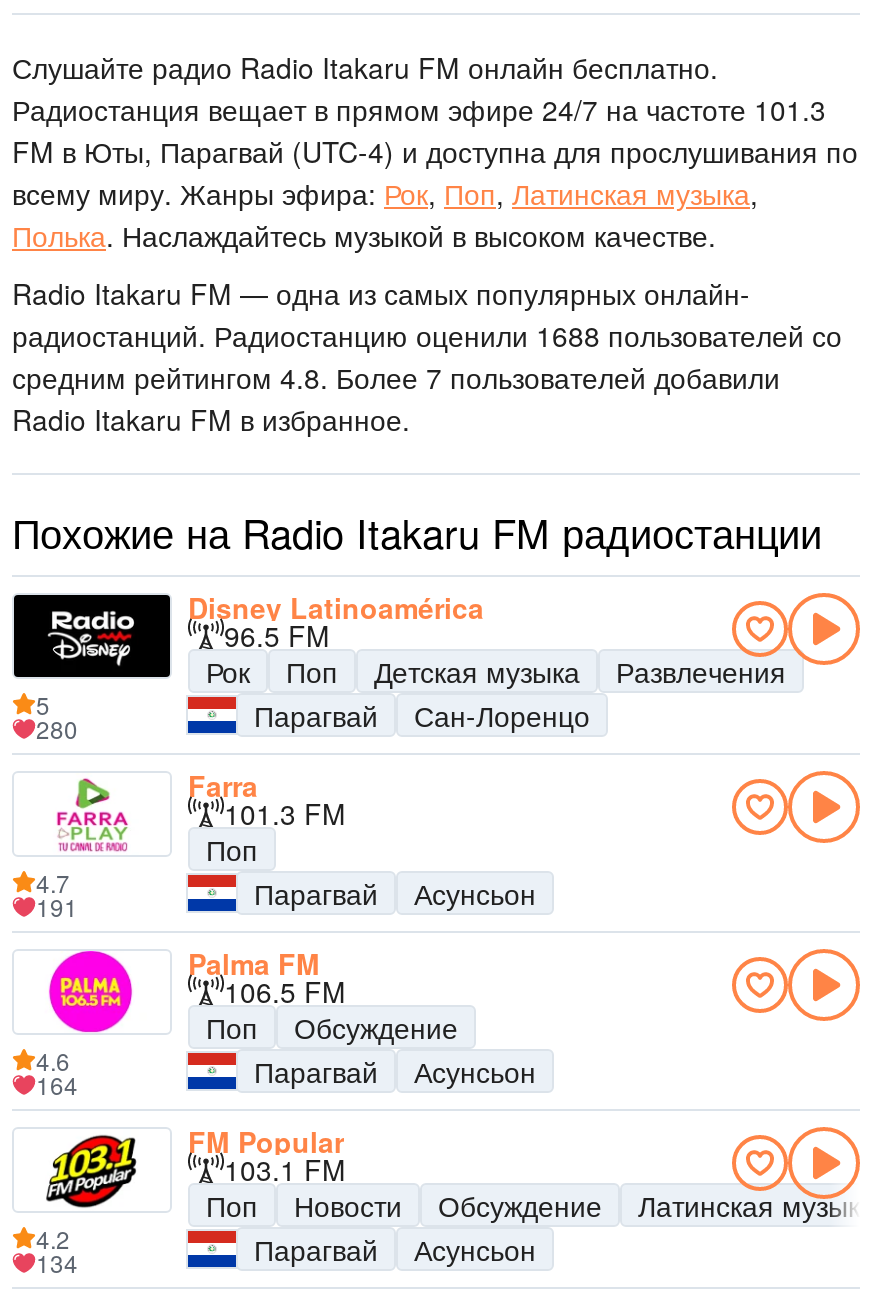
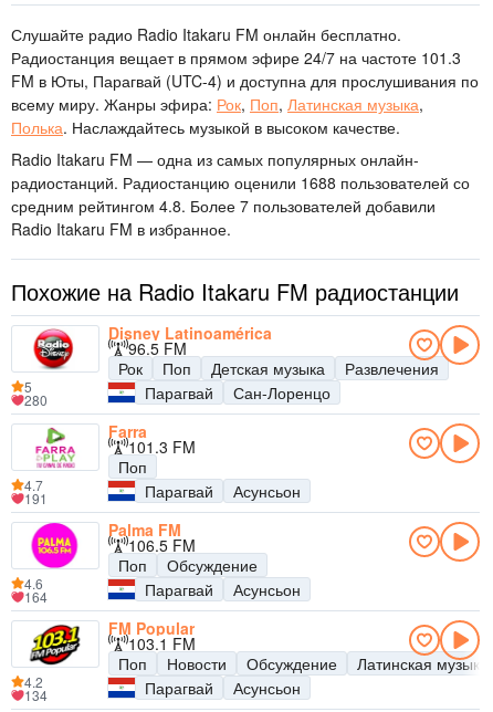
[12,593,172,679] [image] -> [12,326,98,371] [image]

